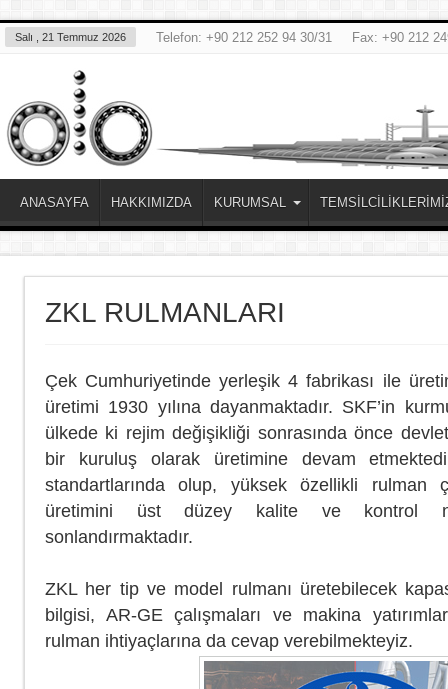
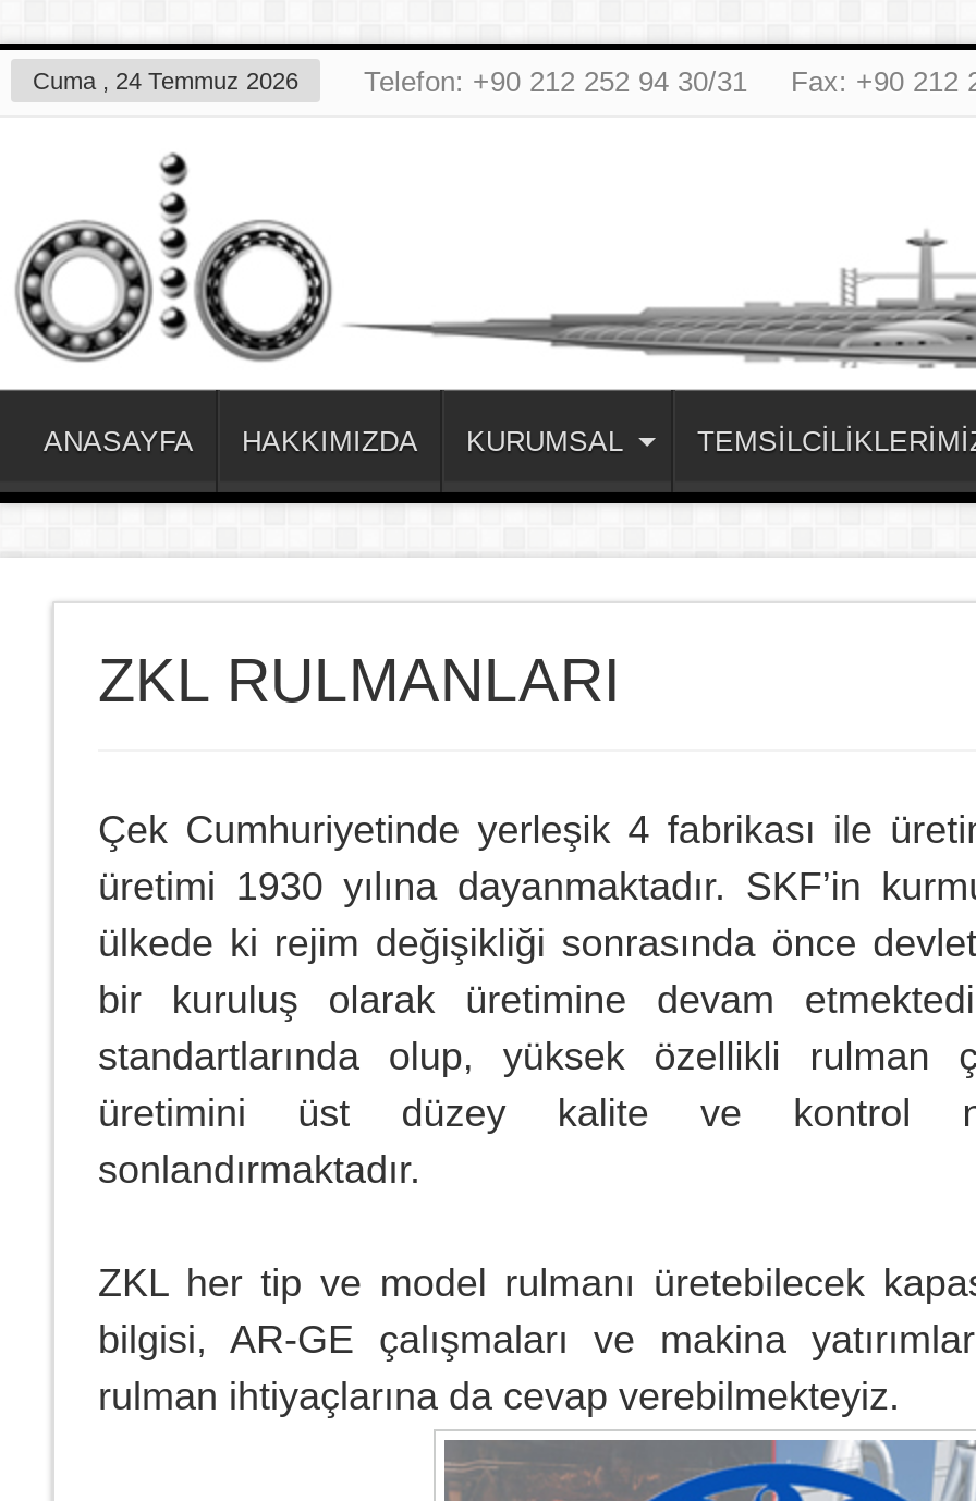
[15,31,126,43] Salı , 21 Temmuz 2026 -> [33,68,298,94] Cuma , 24 Temmuz 2026

